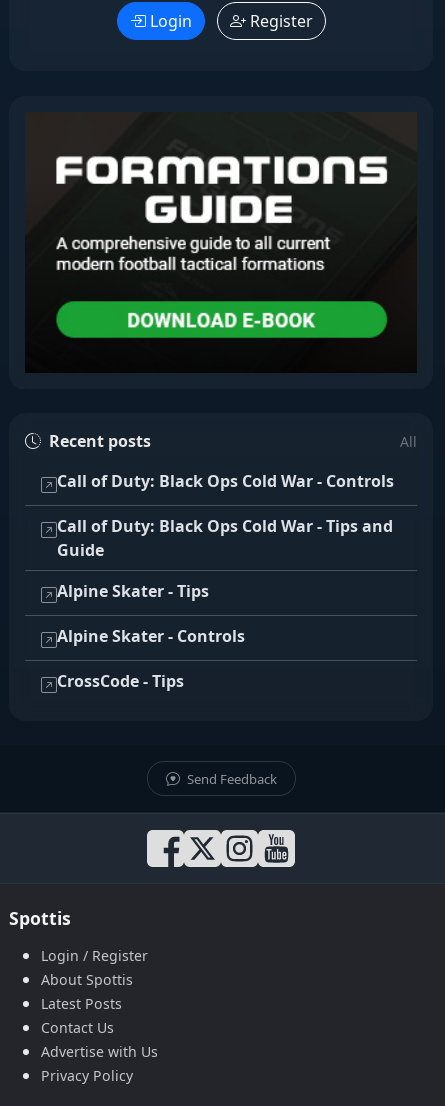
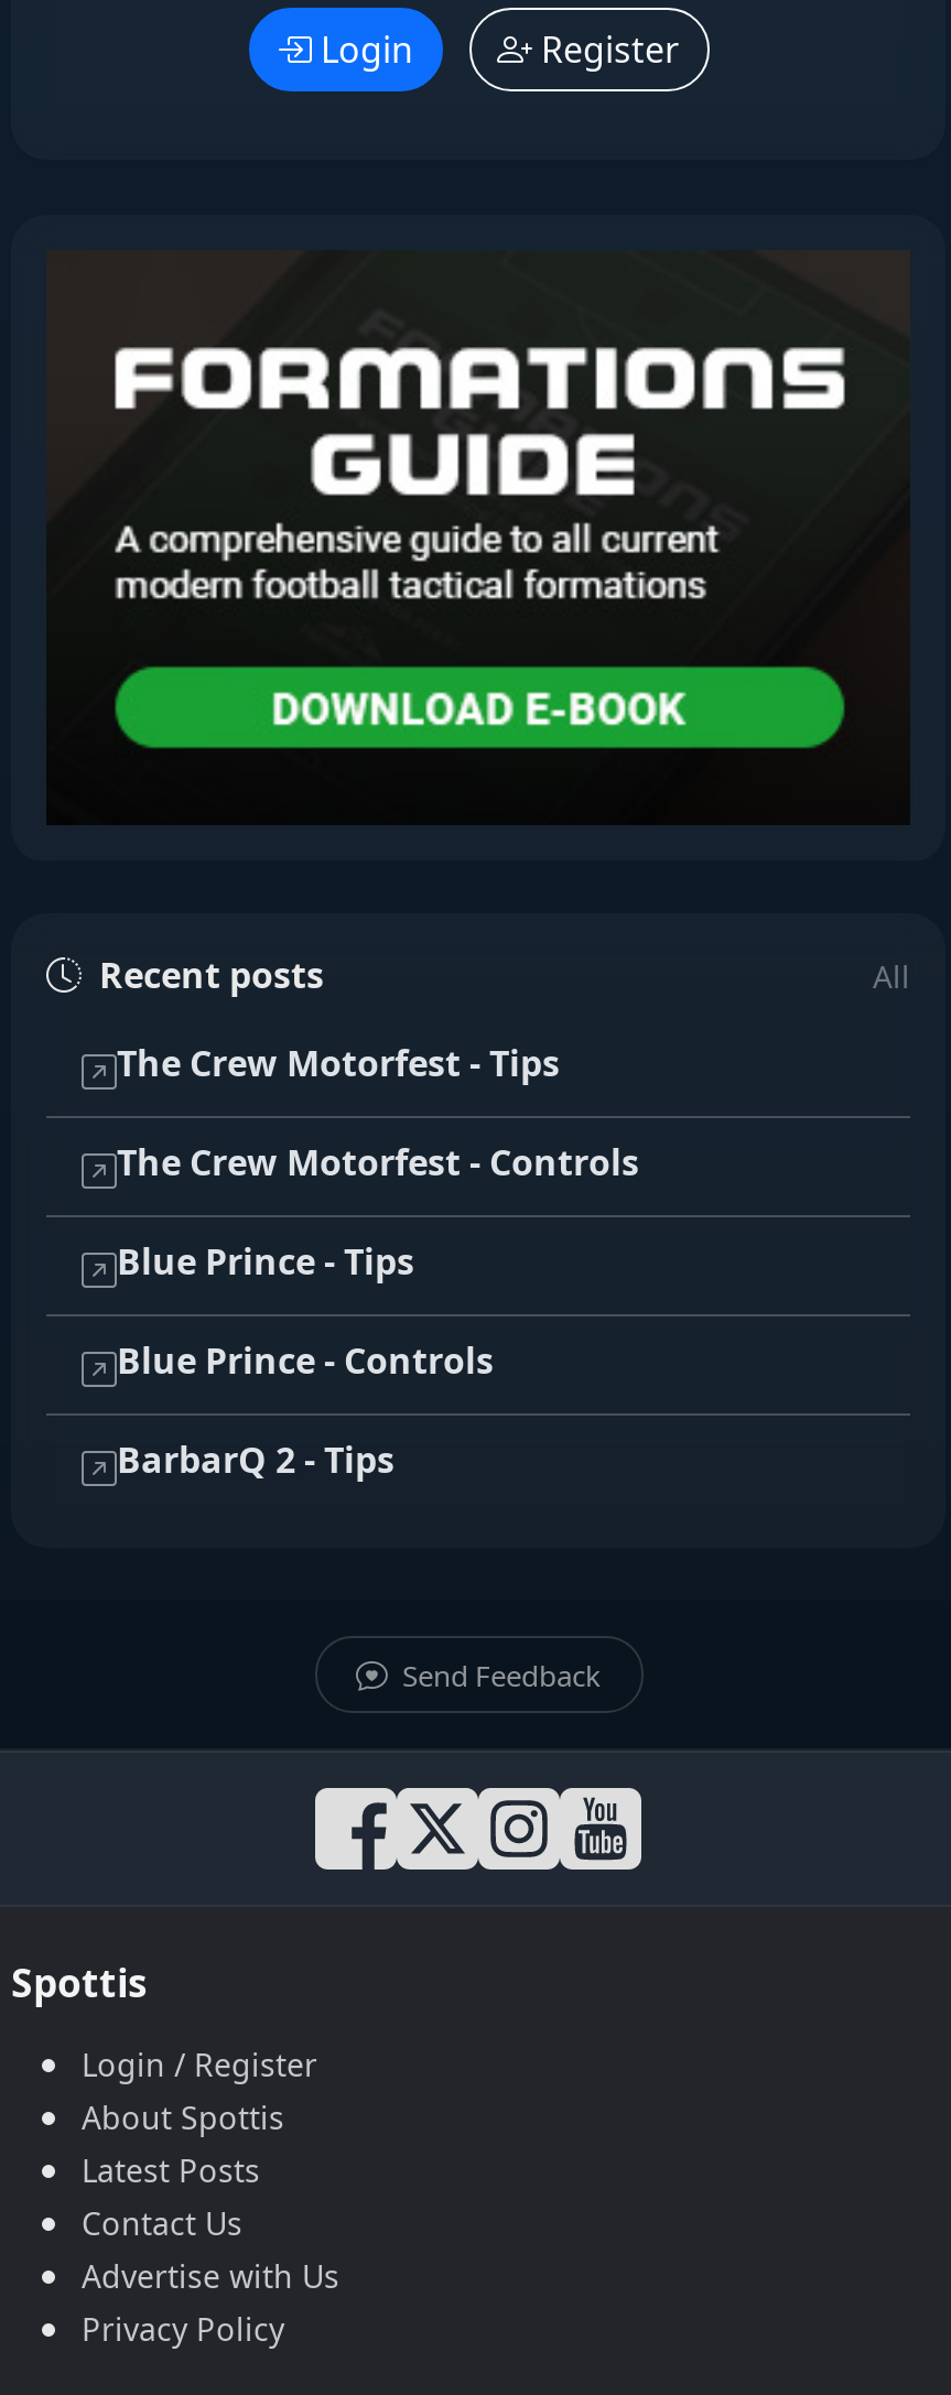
[57,470,394,492] Call of Duty: Black Ops Cold War - Controls -> [117,1039,560,1088] The Crew Motorfest - Tips
[57,515,393,561] Call of Duty: Black Ops Cold War - Tips and | Guide -> [117,1138,639,1187] The Crew Motorfest - Controls
[57,580,209,602] Alpine Skater - Tips -> [117,1237,414,1286] Blue Prince - Tips
[57,625,245,647] Alpine Skater - Controls -> [117,1337,494,1385] Blue Prince - Controls
[57,670,184,692] CrossCode - Tips -> [117,1436,395,1484] BarbarQ 2 - Tips

